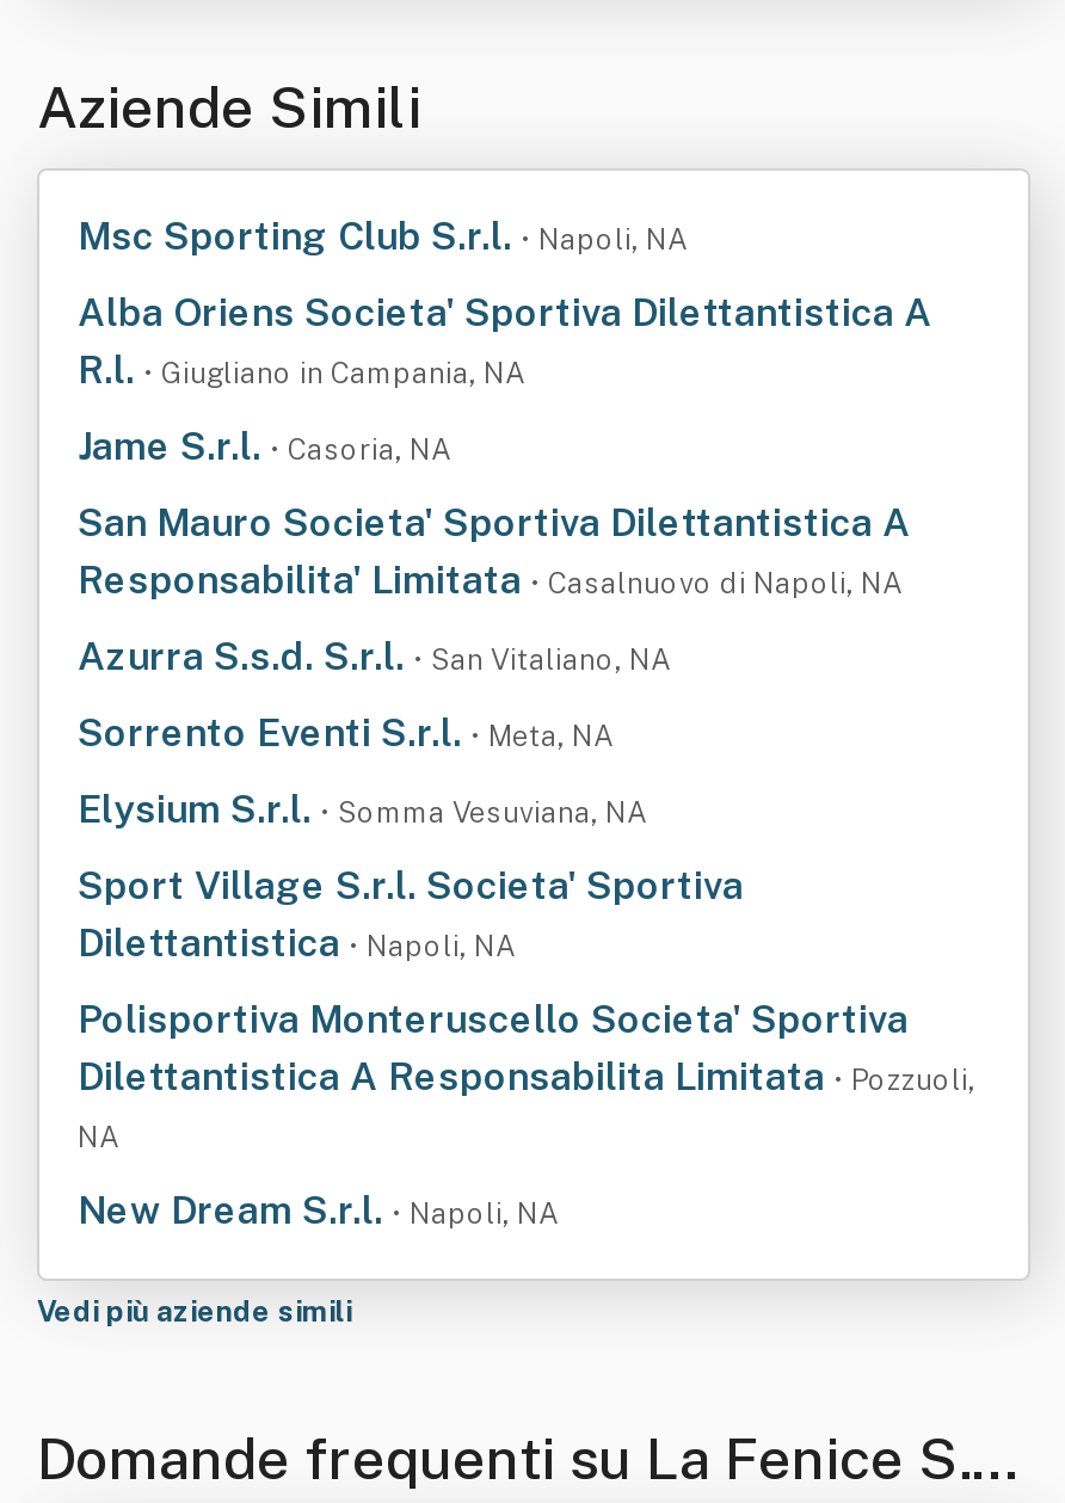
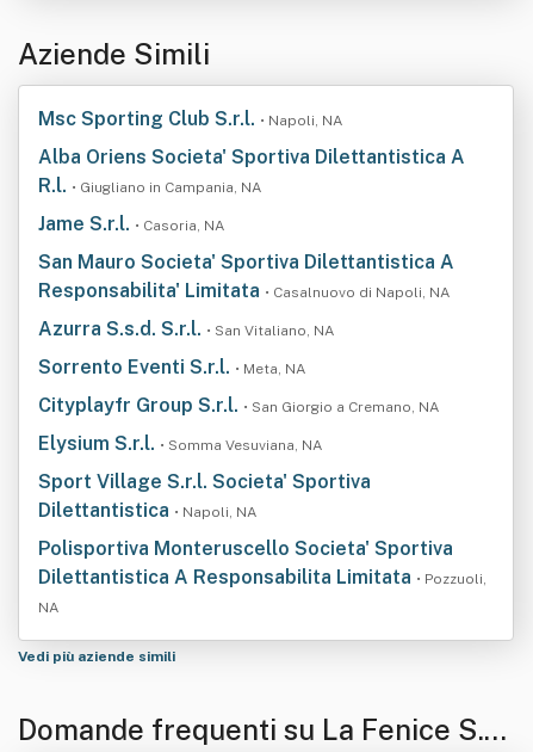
none -> [38,394,439,417] Cityplayfr Group S.r.l. • San Giorgio a Cremano, NA
moved [78,787,975,1154] -> [38,432,486,616]: Elysium S.r.l. • Somma Vesuviana, NA | Sport Village S.r.l. Societa' Sportiva | Dilettantistica • Napoli, NA | Polisportiva Monteruscello Societa' Sportiva | Dilettantistica A Responsabilita Limitata • Pozzuoli, | NA
[78,1188,558,1233] New Dream S.r.l. • Napoli, NA -> none

